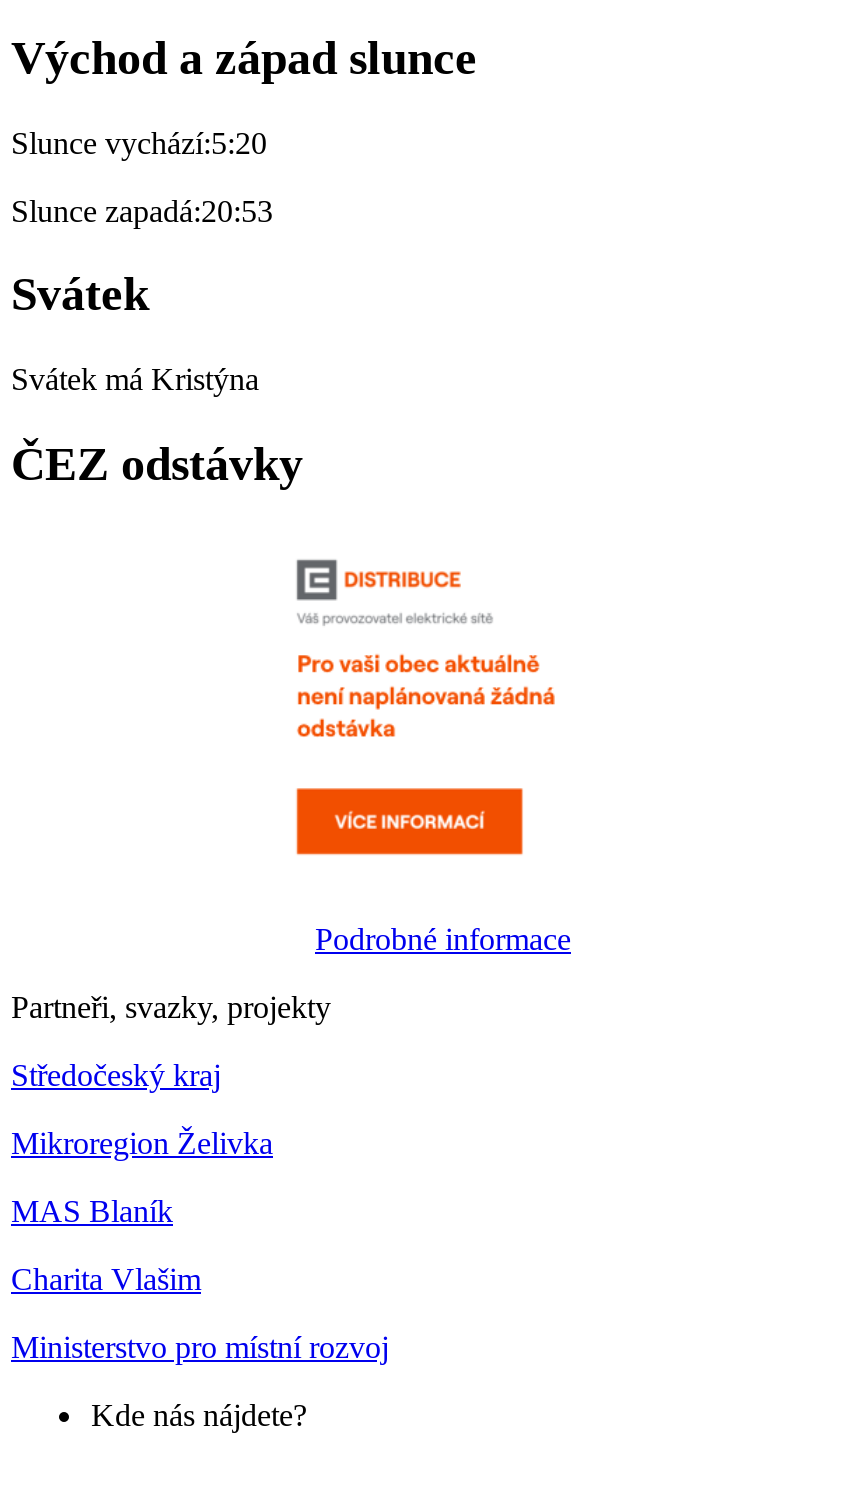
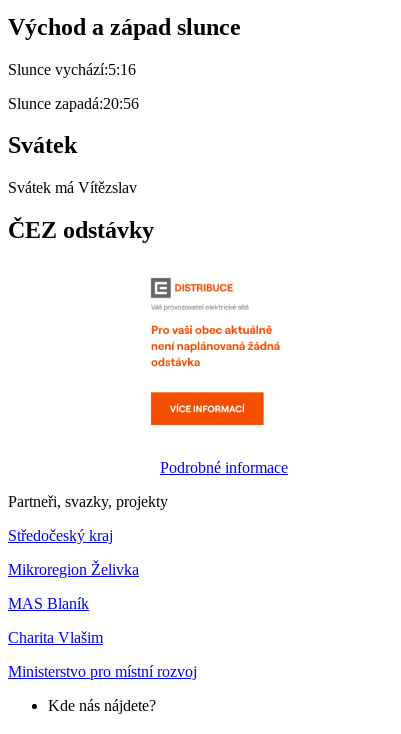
[11,125,267,159] Slunce vychází:5:20 -> [8,61,136,78] Slunce vychází:5:16
[11,193,273,227] Slunce zapadá:20:53 -> [8,95,139,112] Slunce zapadá:20:56
[11,363,259,397] Svátek má Kristýna -> [8,179,137,196] Svátek má Vítězslav

